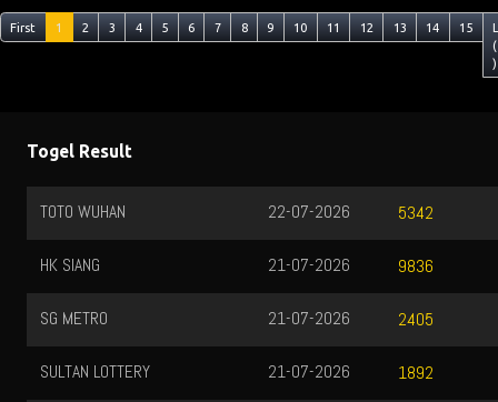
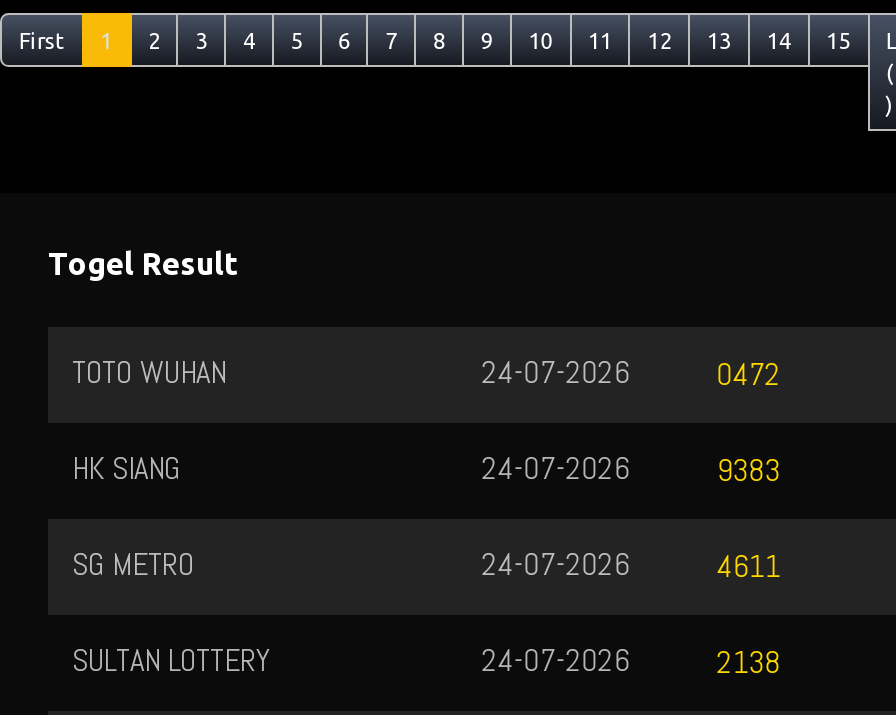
[268,201,350,224] 22-07-2026 -> [481,354,629,394] 24-07-2026
[398,202,434,224] 5342 -> [717,355,781,395] 0472
[268,255,350,277] 21-07-2026 -> [481,450,629,490] 24-07-2026
[398,255,434,278] 9836 -> [717,451,781,491] 9383
[268,308,350,330] 21-07-2026 -> [481,546,629,586] 24-07-2026
[398,309,434,331] 2405 -> [717,547,781,587] 4611
[268,361,350,384] 21-07-2026 -> [481,642,629,682] 24-07-2026
[398,362,434,384] 1892 -> [717,643,781,683] 2138

